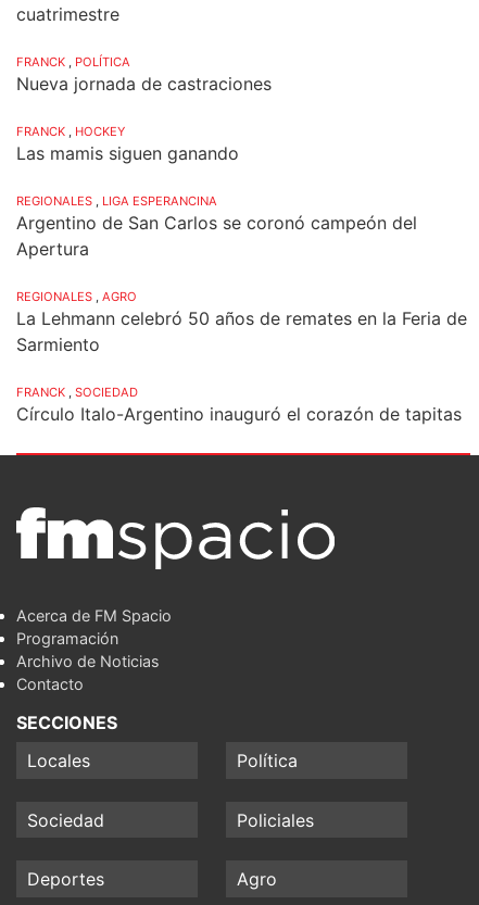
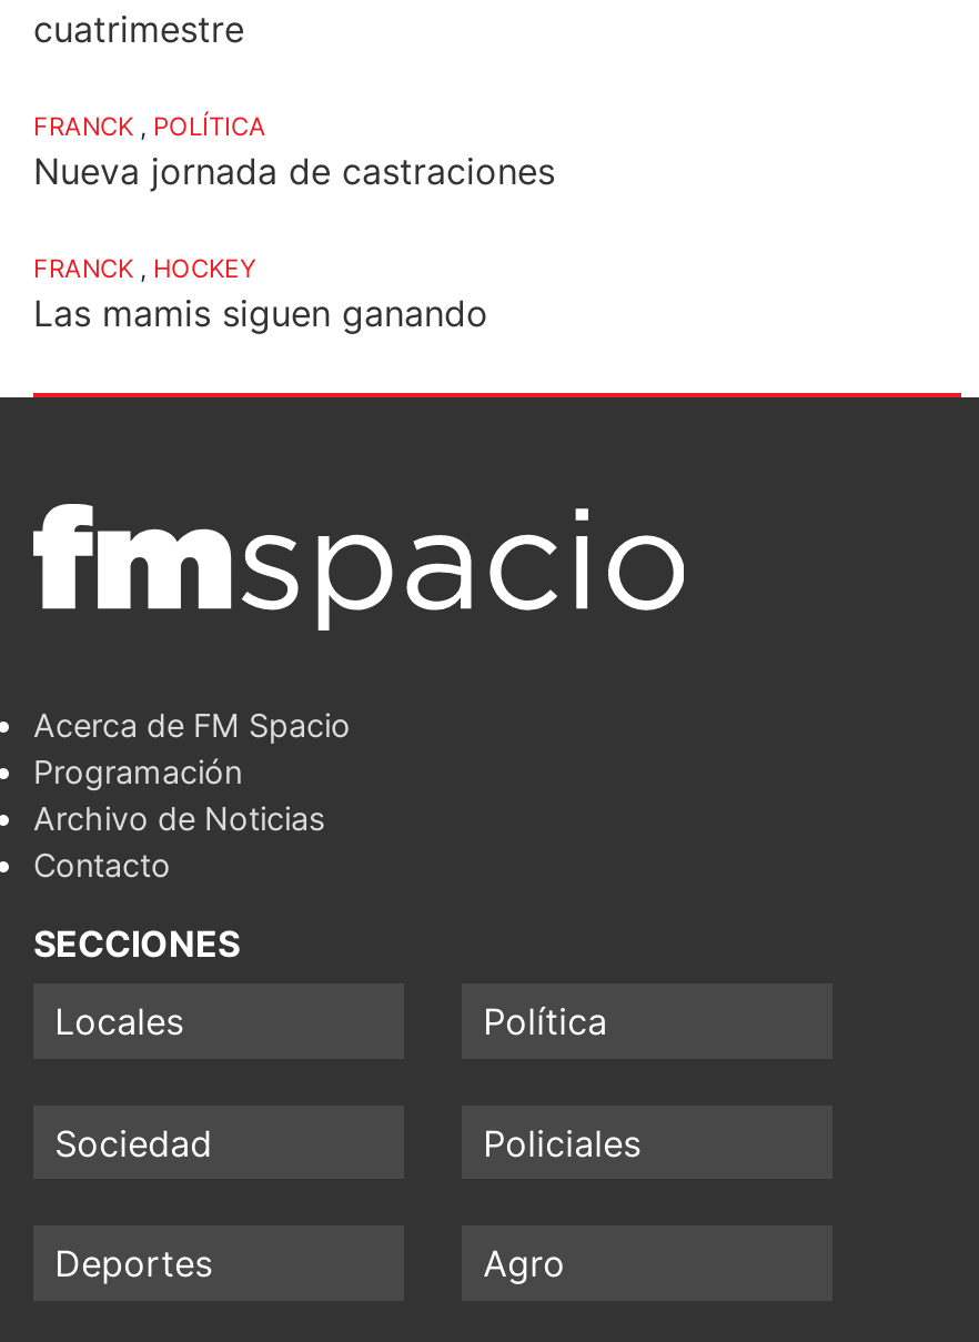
[16,193,467,424] REGIONALES , LIGA ESPERANCINA | Argentino de San Carlos se coronó campeón del | Apertura | REGIONALES , AGRO | La Lehmann celebró 50 años de remates en la Feria de | Sarmiento | FRANCK , SOCIEDAD | Círculo Italo-Argentino inauguró el corazón de tapitas -> none

